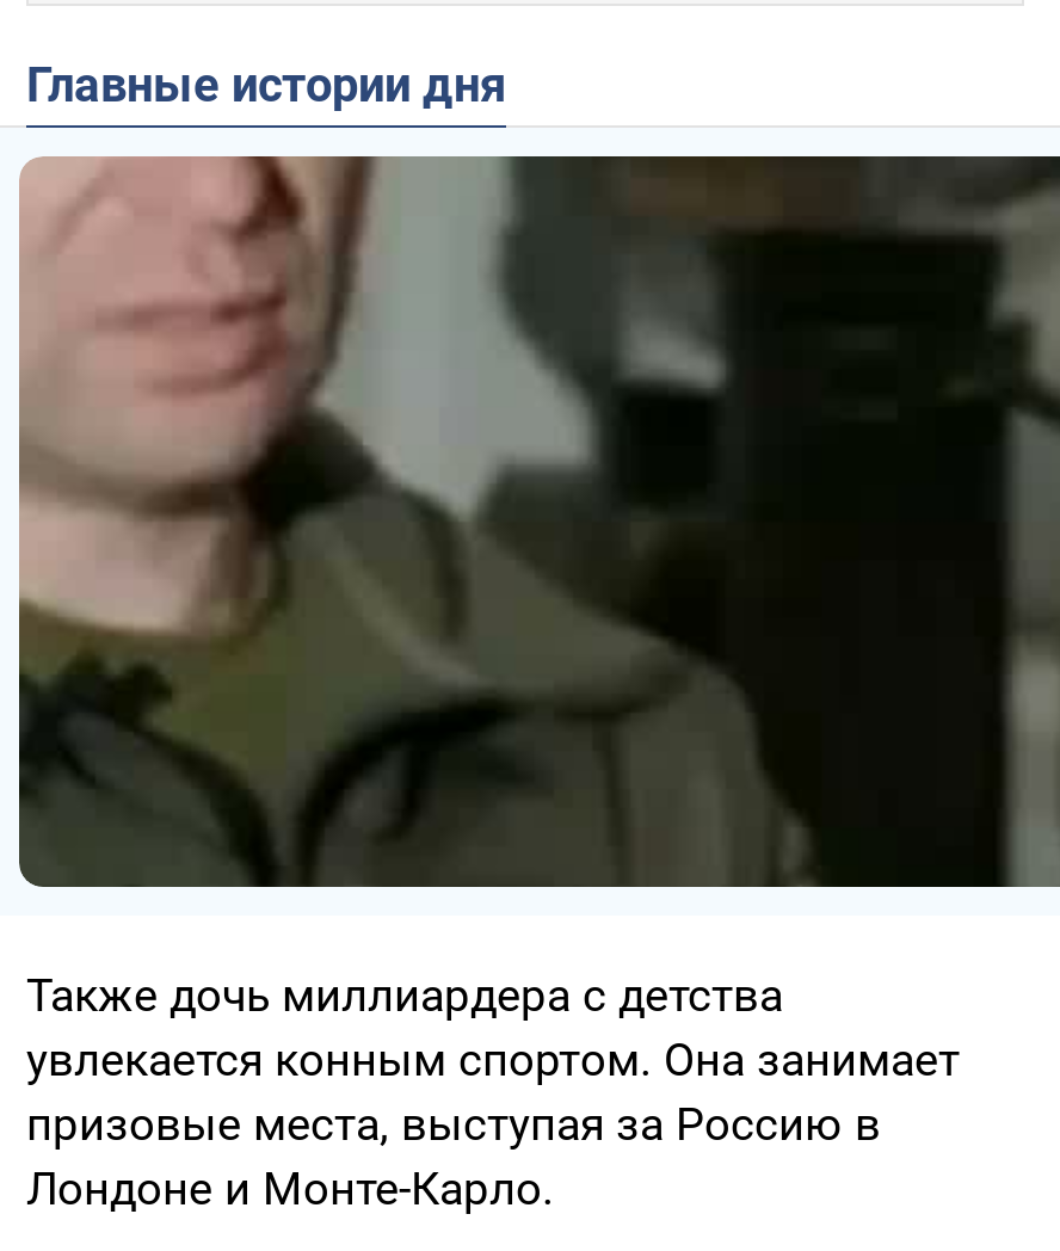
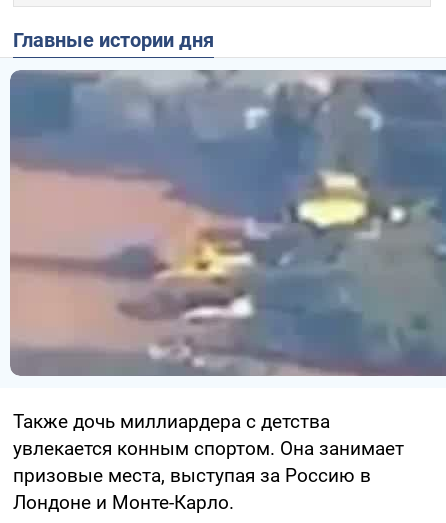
[17,154,1053,889] [image] -> [9,69,443,377] [image]

